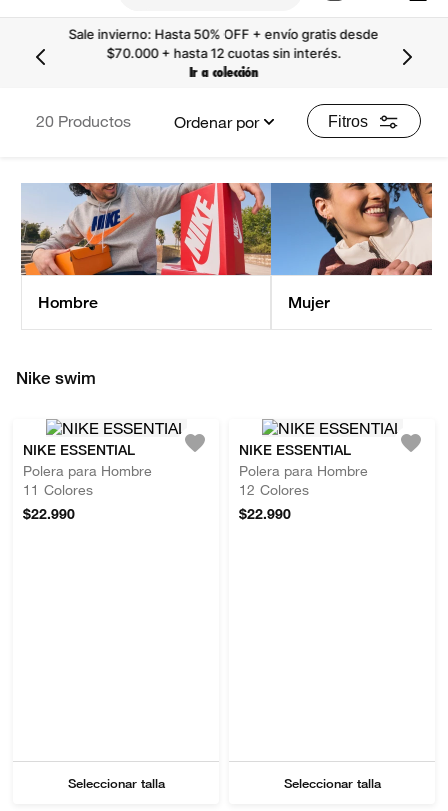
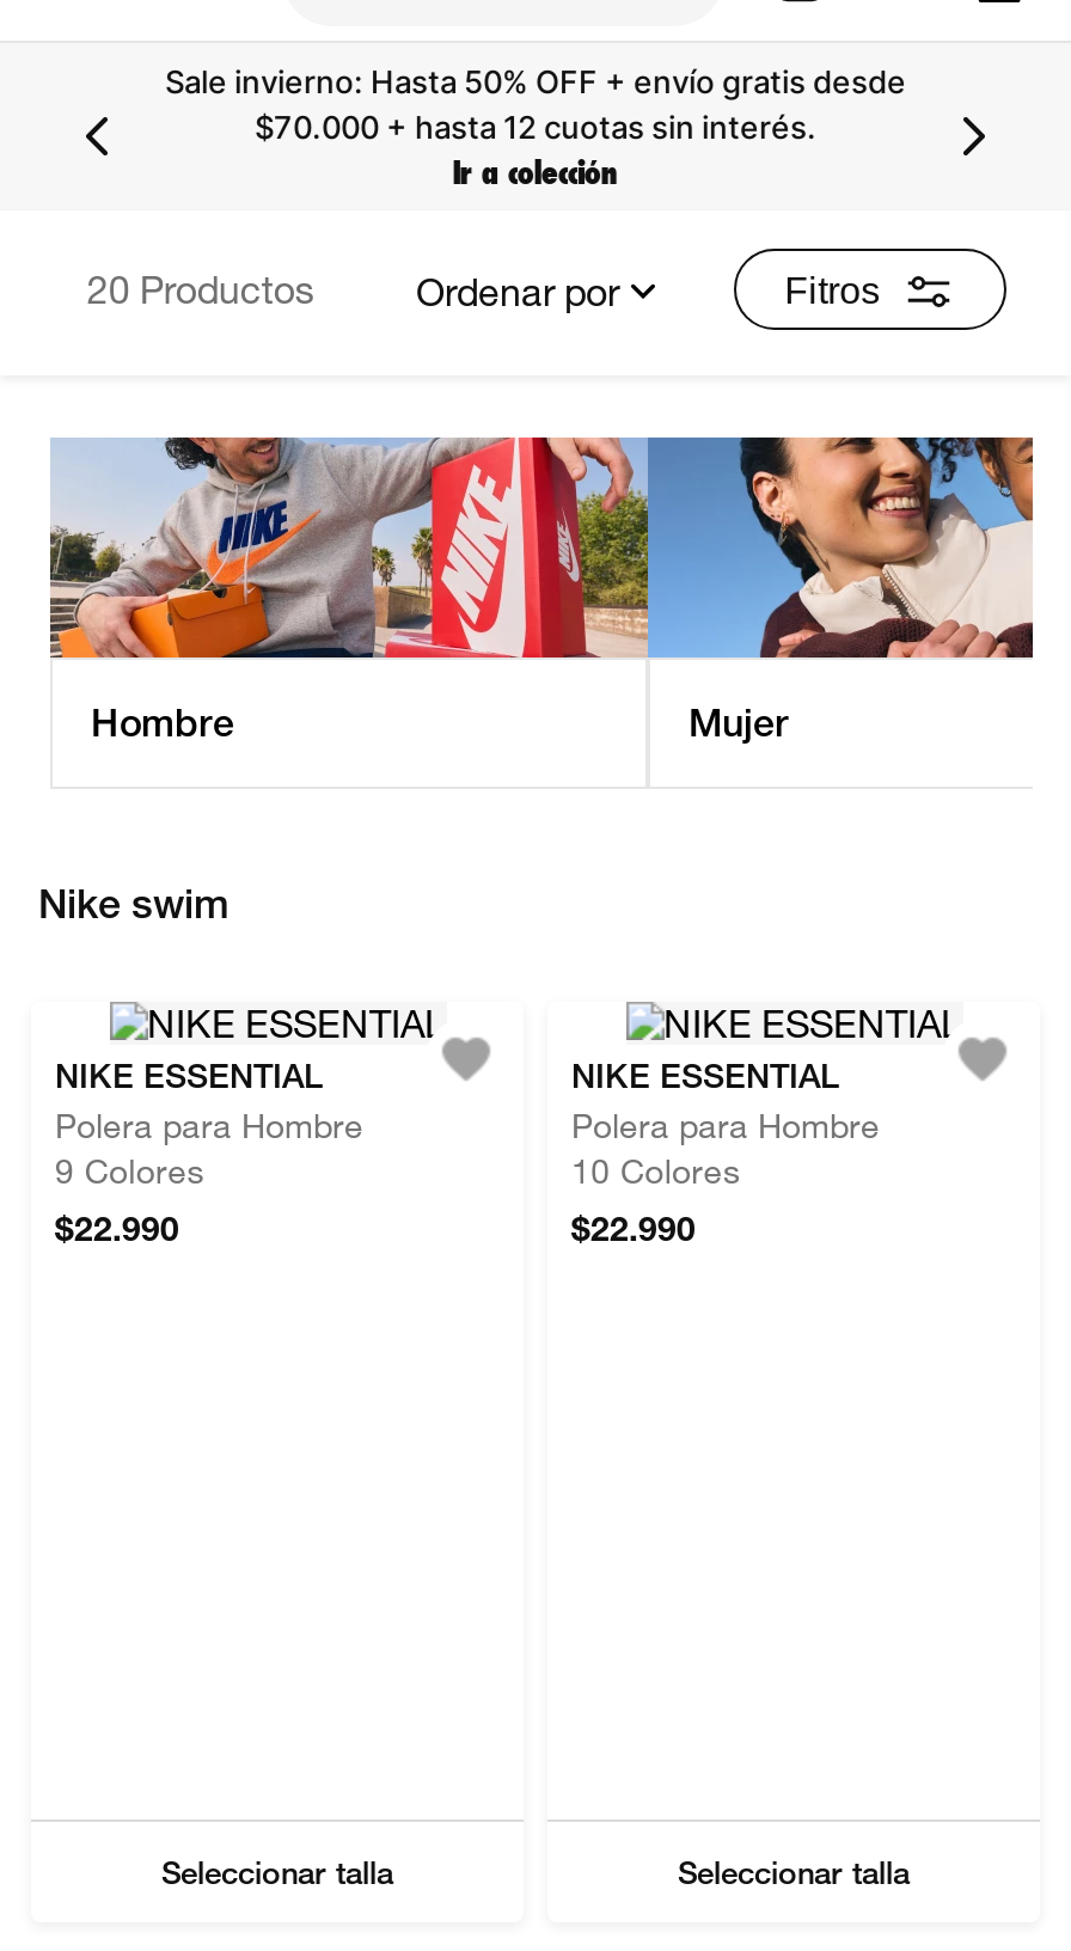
[23,481,94,498] 11 Colores -> [55,1150,204,1191] 9 Colores
[239,481,310,498] 12 Colores -> [571,1150,740,1191] 10 Colores

